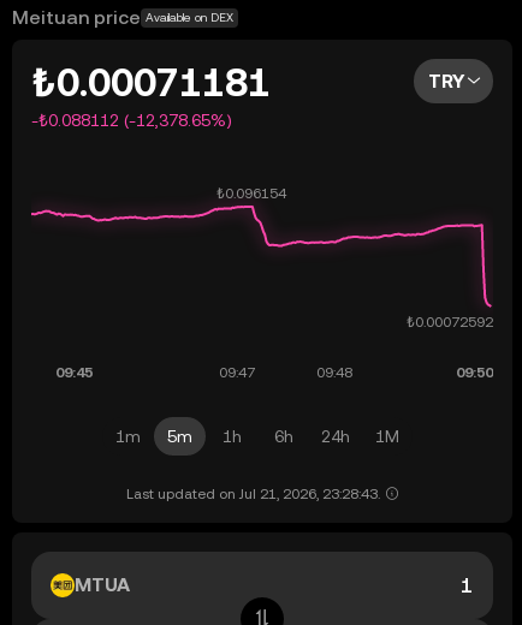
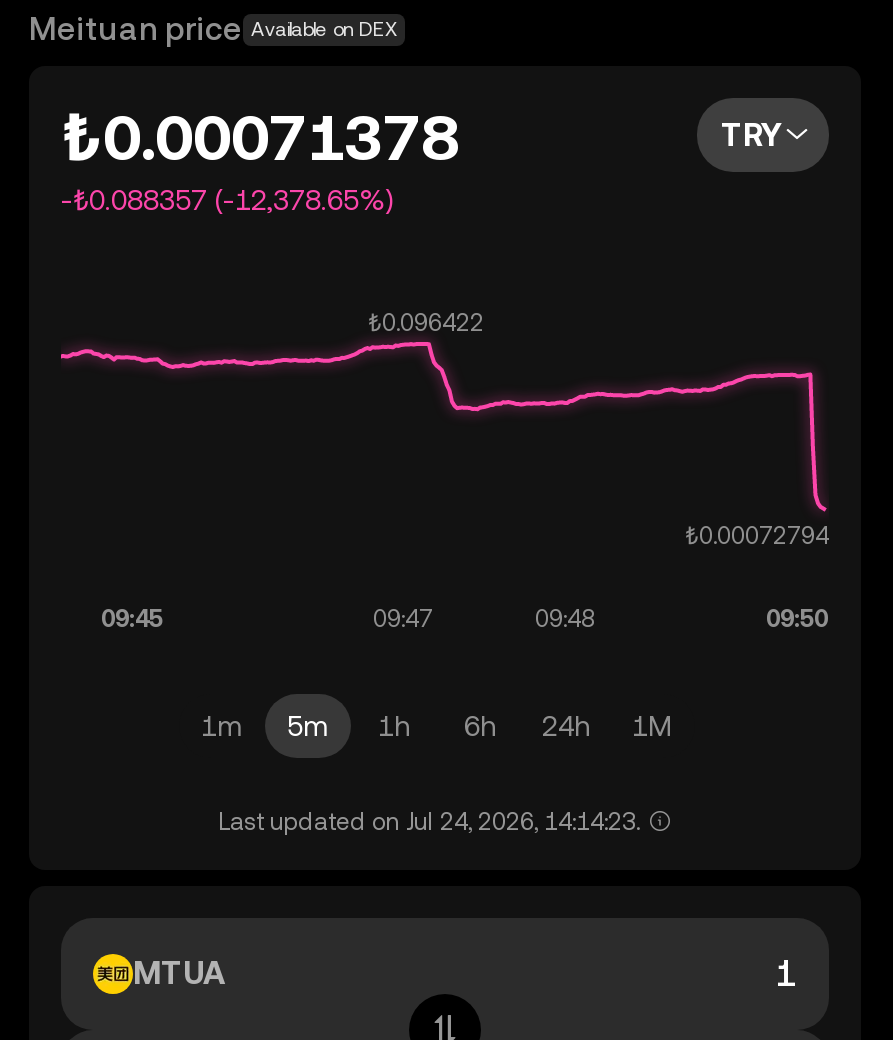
[31,60,271,105] ₺0.00071181 -> [61,100,459,174] ₺0.00071378
[31,111,232,130] -₺0.088112 (-12,378.65%) -> [61,184,395,216] -₺0.088357 (-12,378.65%)
[126,486,379,502] Last updated on Jul 21, 2026, 23:28:43. -> [218,808,640,836] Last updated on Jul 24, 2026, 14:14:23.

